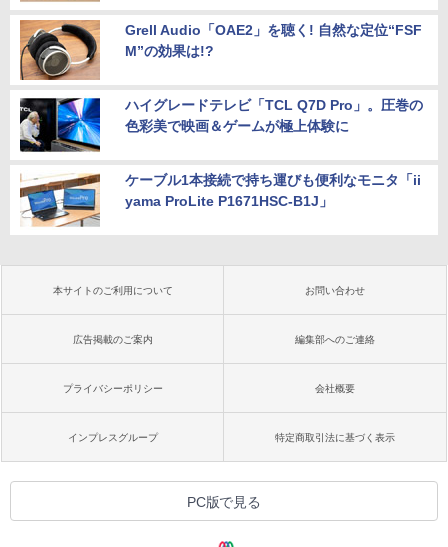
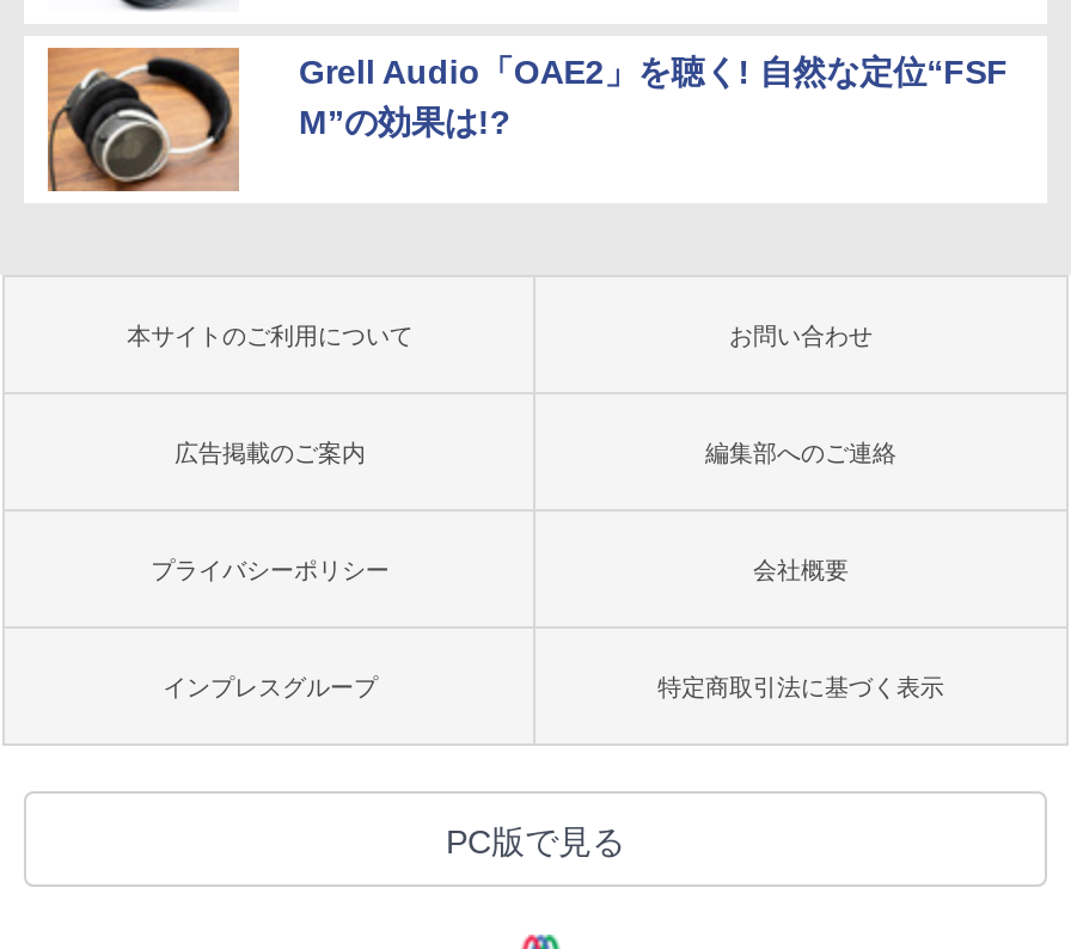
[19,97,423,209] [image] | ハイグレードテレビ「TCL Q7D Pro」。圧巻の | 色彩美で映画＆ゲームが極上体験に | ケーブル1本接続で持ち運びも便利なモニタ「ii | yama ProLite P1671HSC-B1J」 -> none
[19,173,100,228] [image] -> none

